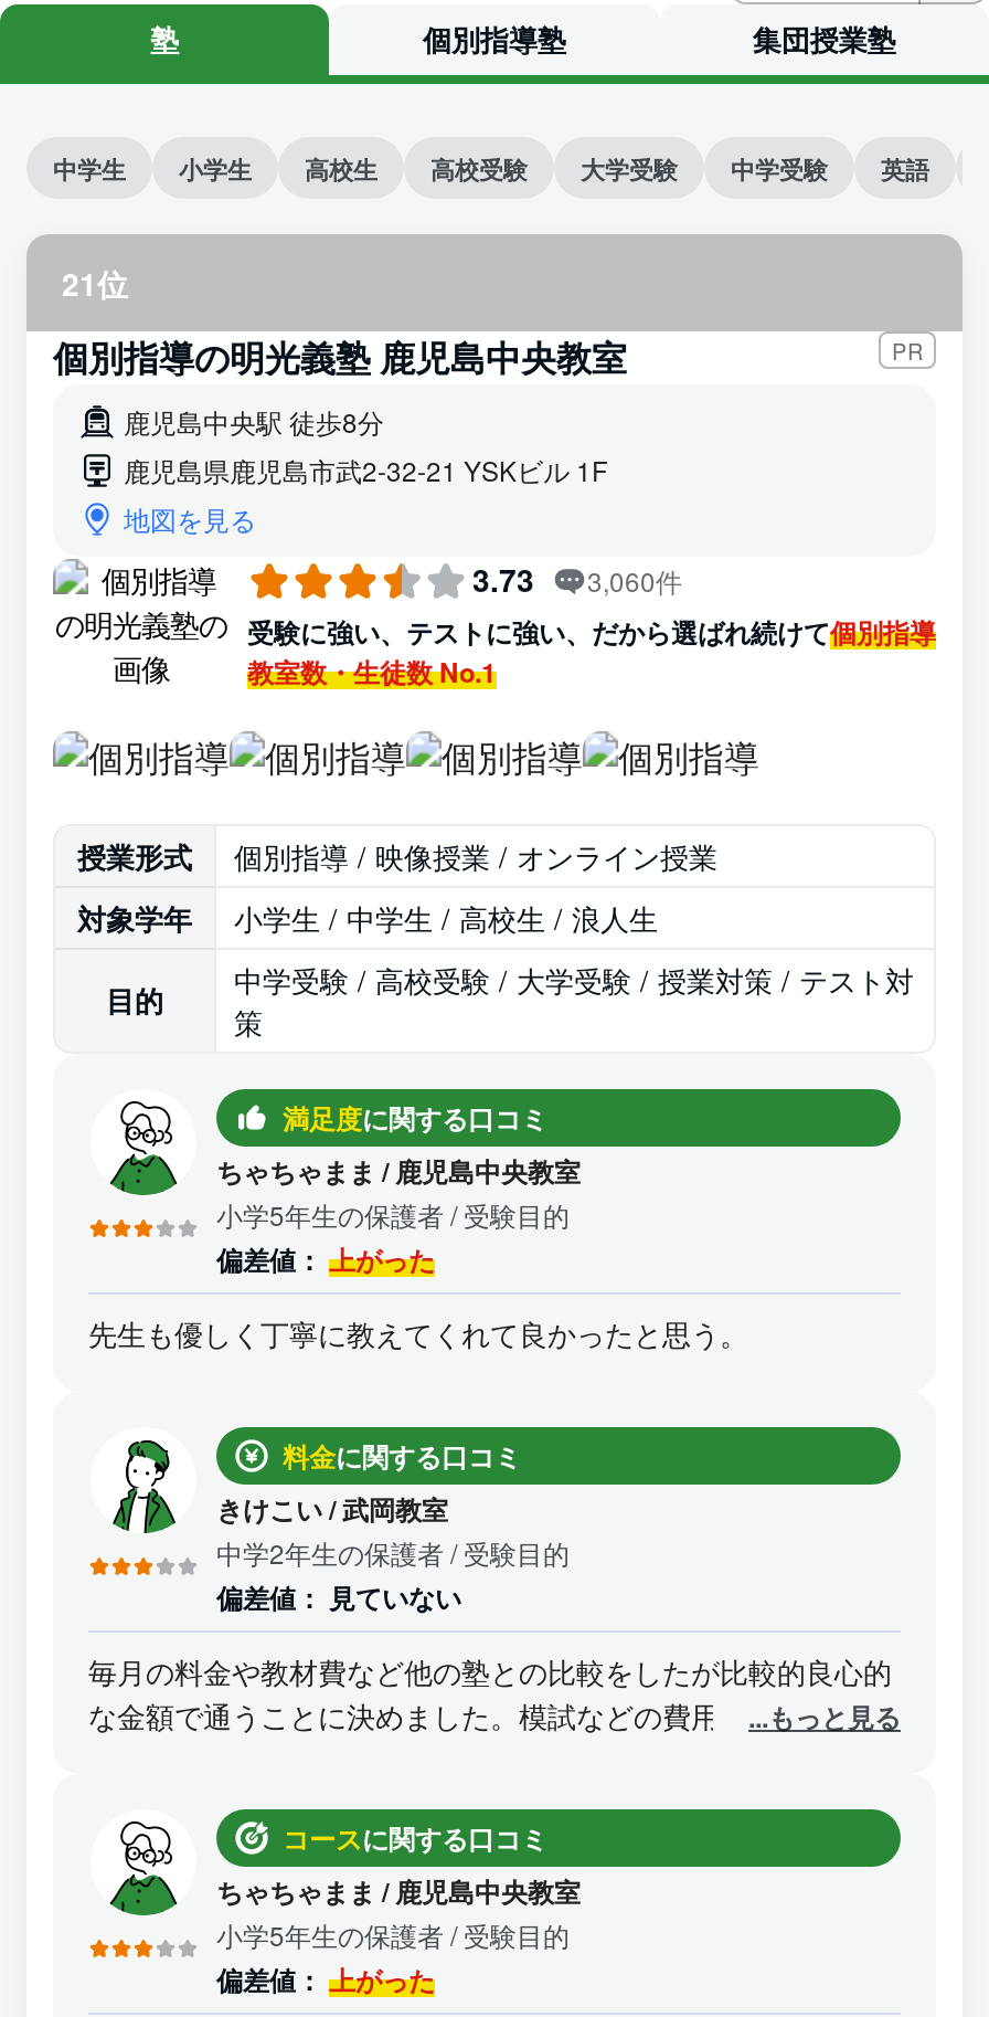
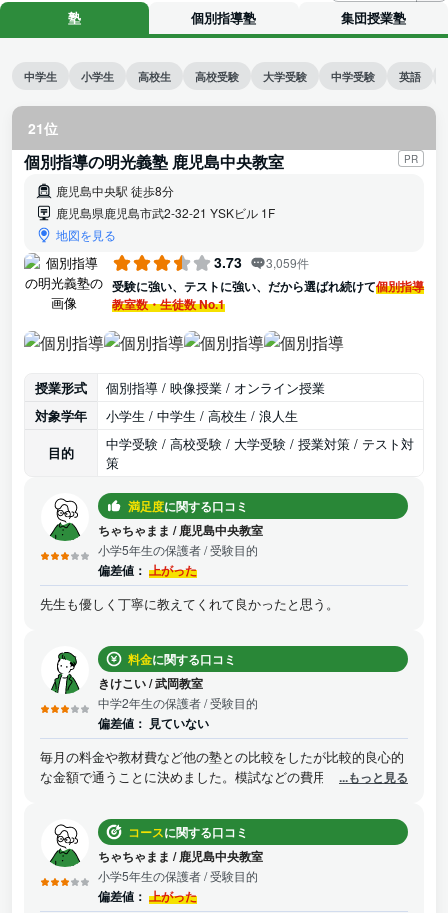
[472,557,682,601] 3.73 3,060件 -> [214,252,309,272] 3.73 3,059件

